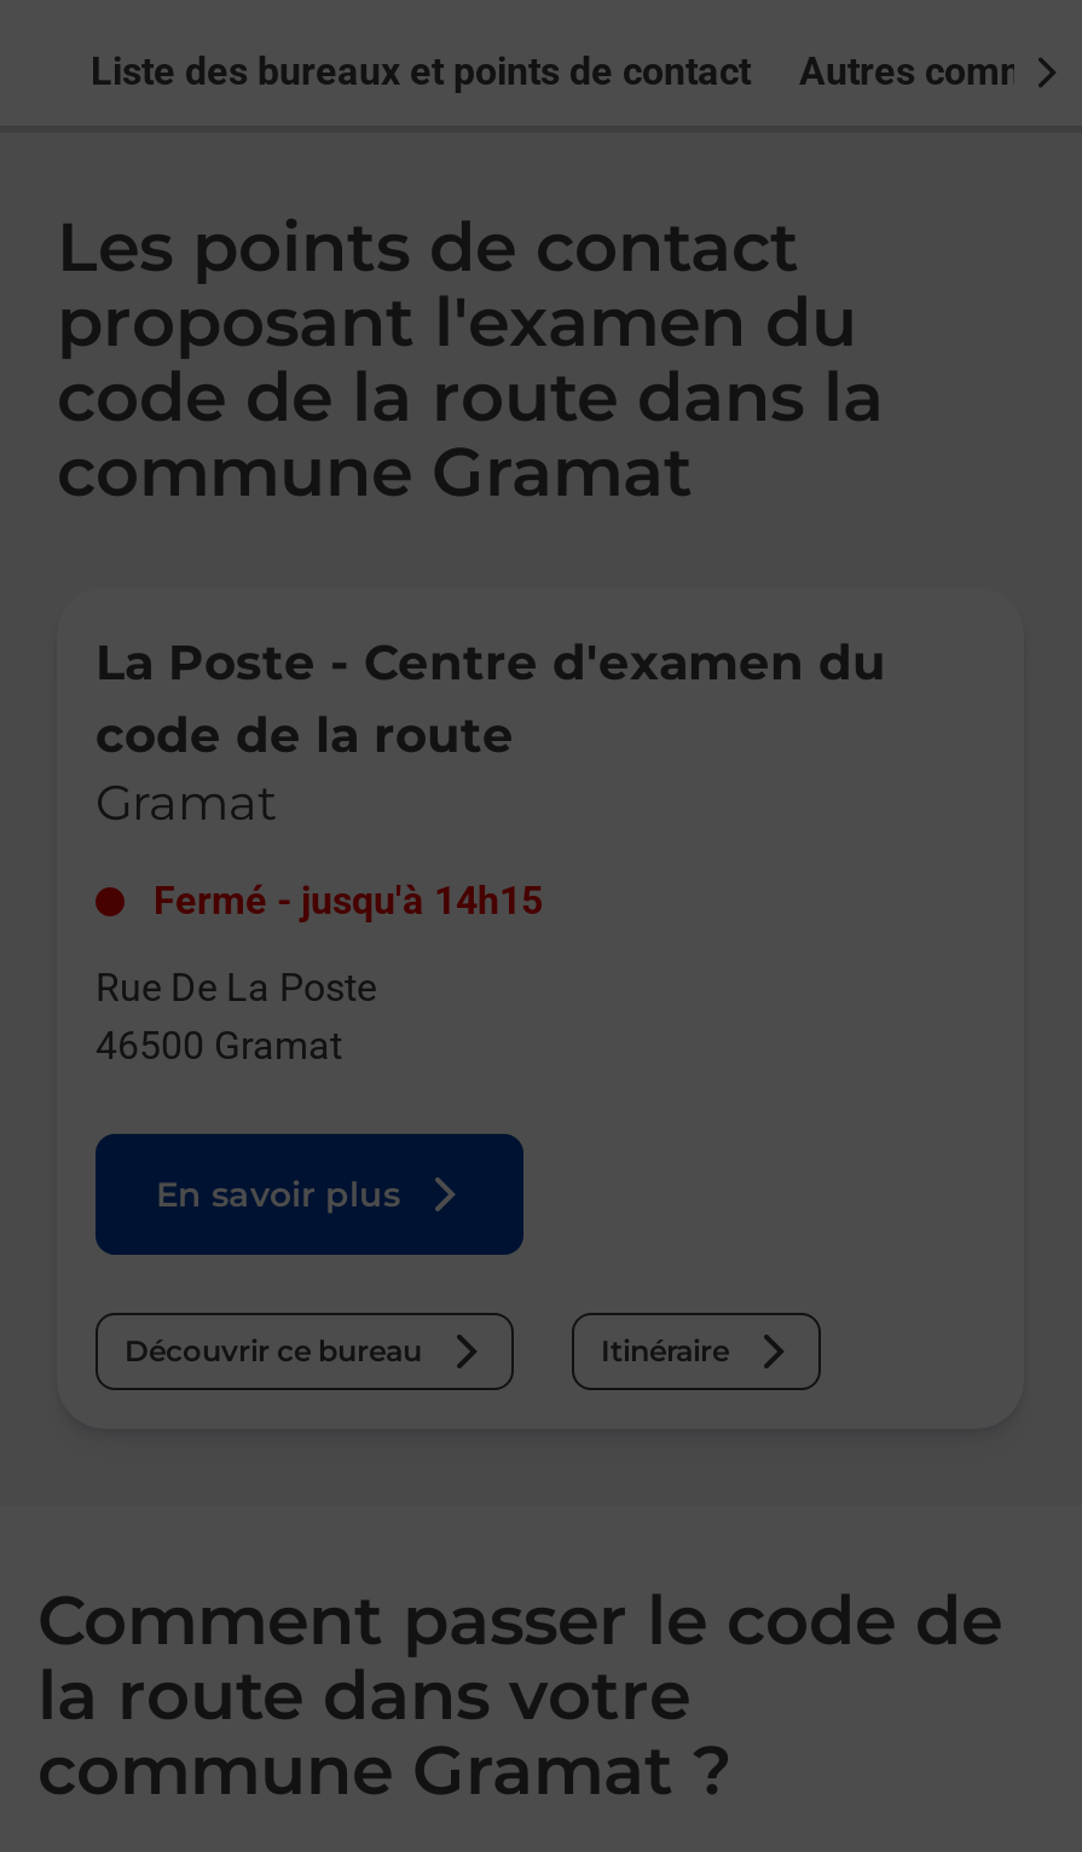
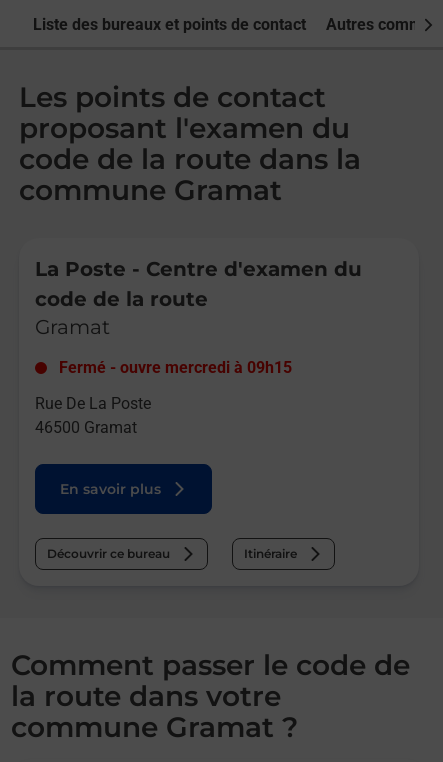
[154,878,543,924] Fermé - jusqu'à 14h15 -> [59,358,292,377] Fermé - ouvre mercredi à 09h15

